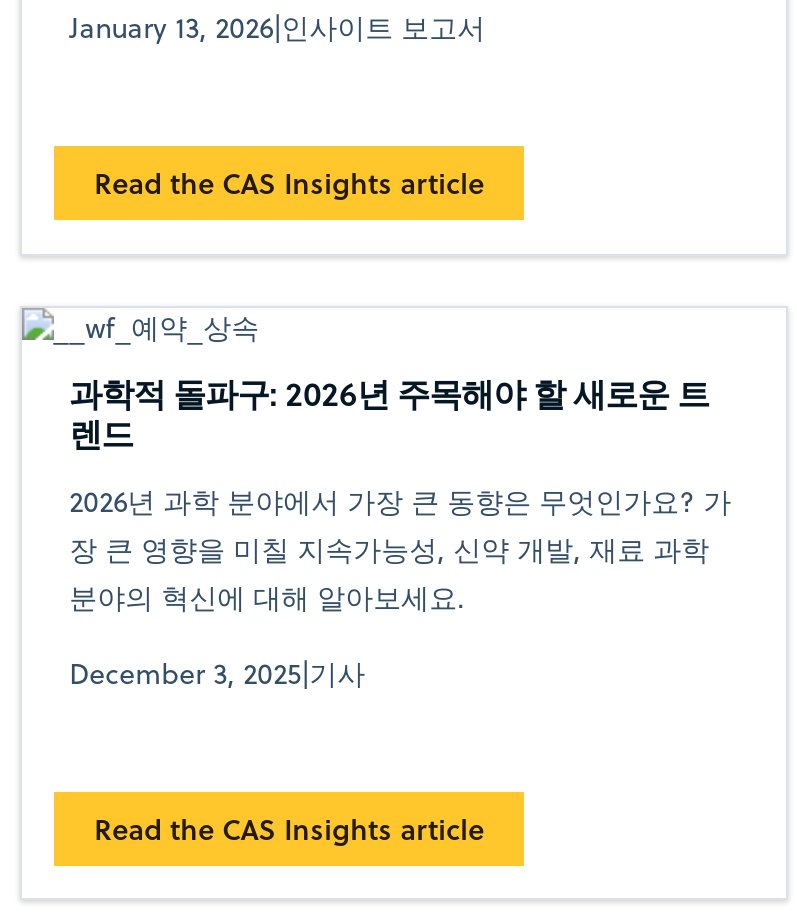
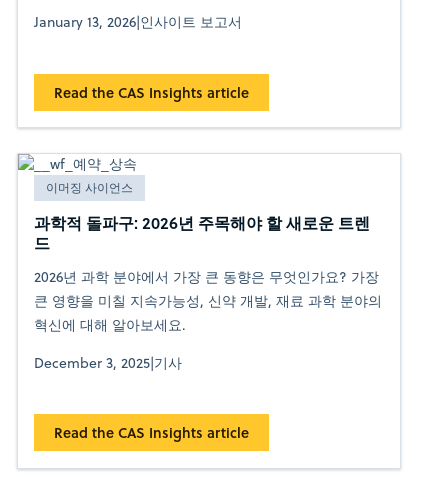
[69,370,731,618] 과학적 돌파구: 2026년 주목해야 할 새로운 트 | 렌드 | 2026년 과학 분야에서 가장 큰 동향은 무엇인가요? 가 | 장 큰 영향을 미칠 지속가능성, 신약 개발, 재료 과학 | 분야의 혁신에 대해 알아보세요. -> [34,179,382,335] 이머징 사이언스 | 과학적 돌파구: 2026년 주목해야 할 새로운 트렌 | 드 | 2026년 과학 분야에서 가장 큰 동향은 무엇인가요? 가장 | 큰 영향을 미칠 지속가능성, 신약 개발, 재료 과학 분야의 | 혁신에 대해 알아보세요.

